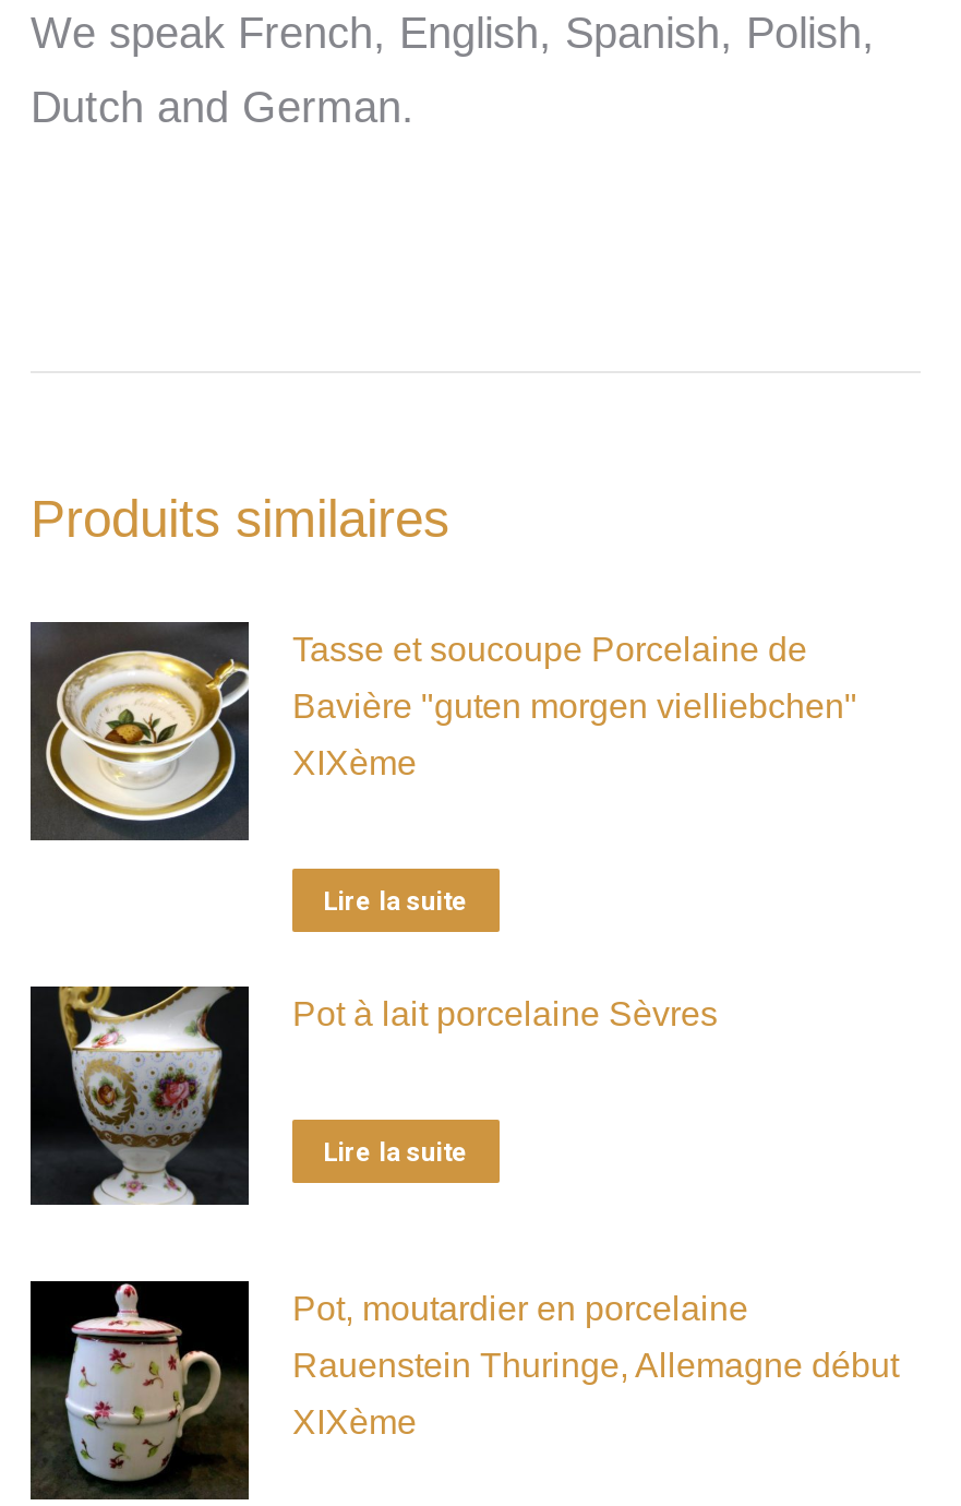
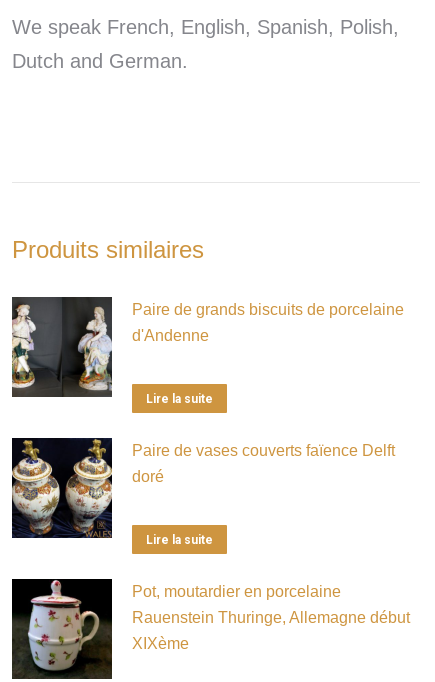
[31,631,857,827] [image] | Tasse et soucoupe Porcelaine de | Bavière "guten morgen vielliebchen" | XIXème -> [12,301,404,392] [image] | Paire de grands biscuits de porcelaine | d'Andenne
[28,984,718,1207] [image] | Pot à lait porcelaine Sèvres -> [11,437,395,544] [image] | Paire de vases couverts faïence Delft | doré

